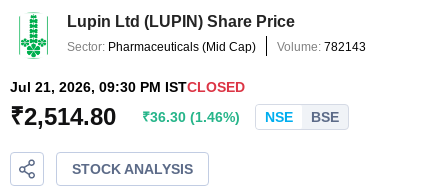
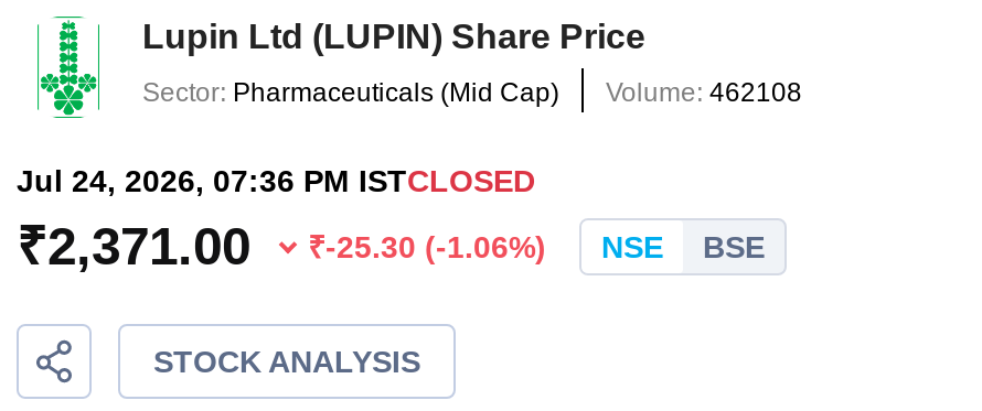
[67,40,366,54] Sector: Pharmaceuticals (Mid Cap) Volume: 782143 -> [142,77,802,108] Sector: Pharmaceuticals (Mid Cap) Volume: 462108
[10,79,245,95] Jul 21, 2026, 09:30 PM ISTCLOSED -> [17,163,535,198] Jul 24, 2026, 07:36 PM ISTCLOSED
[10,103,116,130] ₹2,514.80 -> [17,216,250,275] ₹2,371.00
[142,109,240,125] ₹36.30 (1.46%) -> [308,229,546,264] ₹-25.30 (-1.06%)

